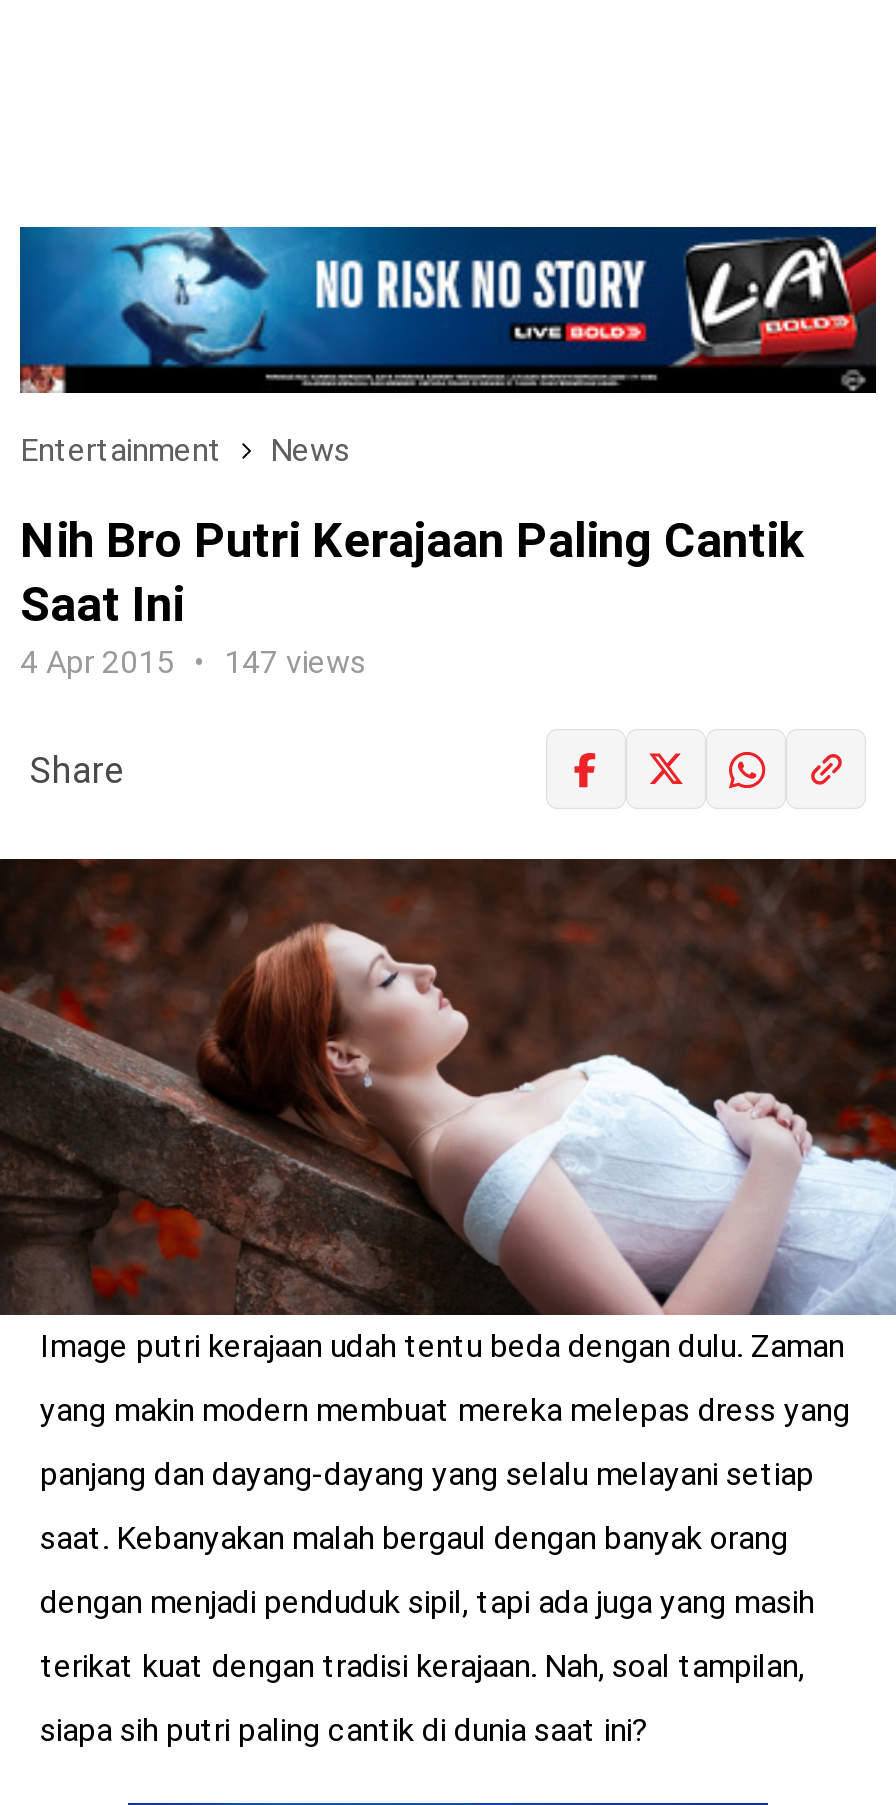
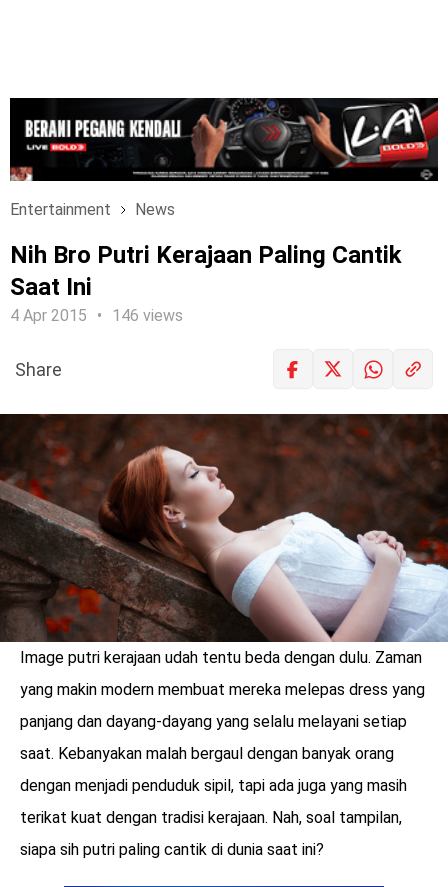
[18,225,876,369] [image] -> [9,97,438,169] [image]
[20,643,366,681] 4 Apr 2015 147 views -> [10,306,183,325] 4 Apr 2015 146 views

